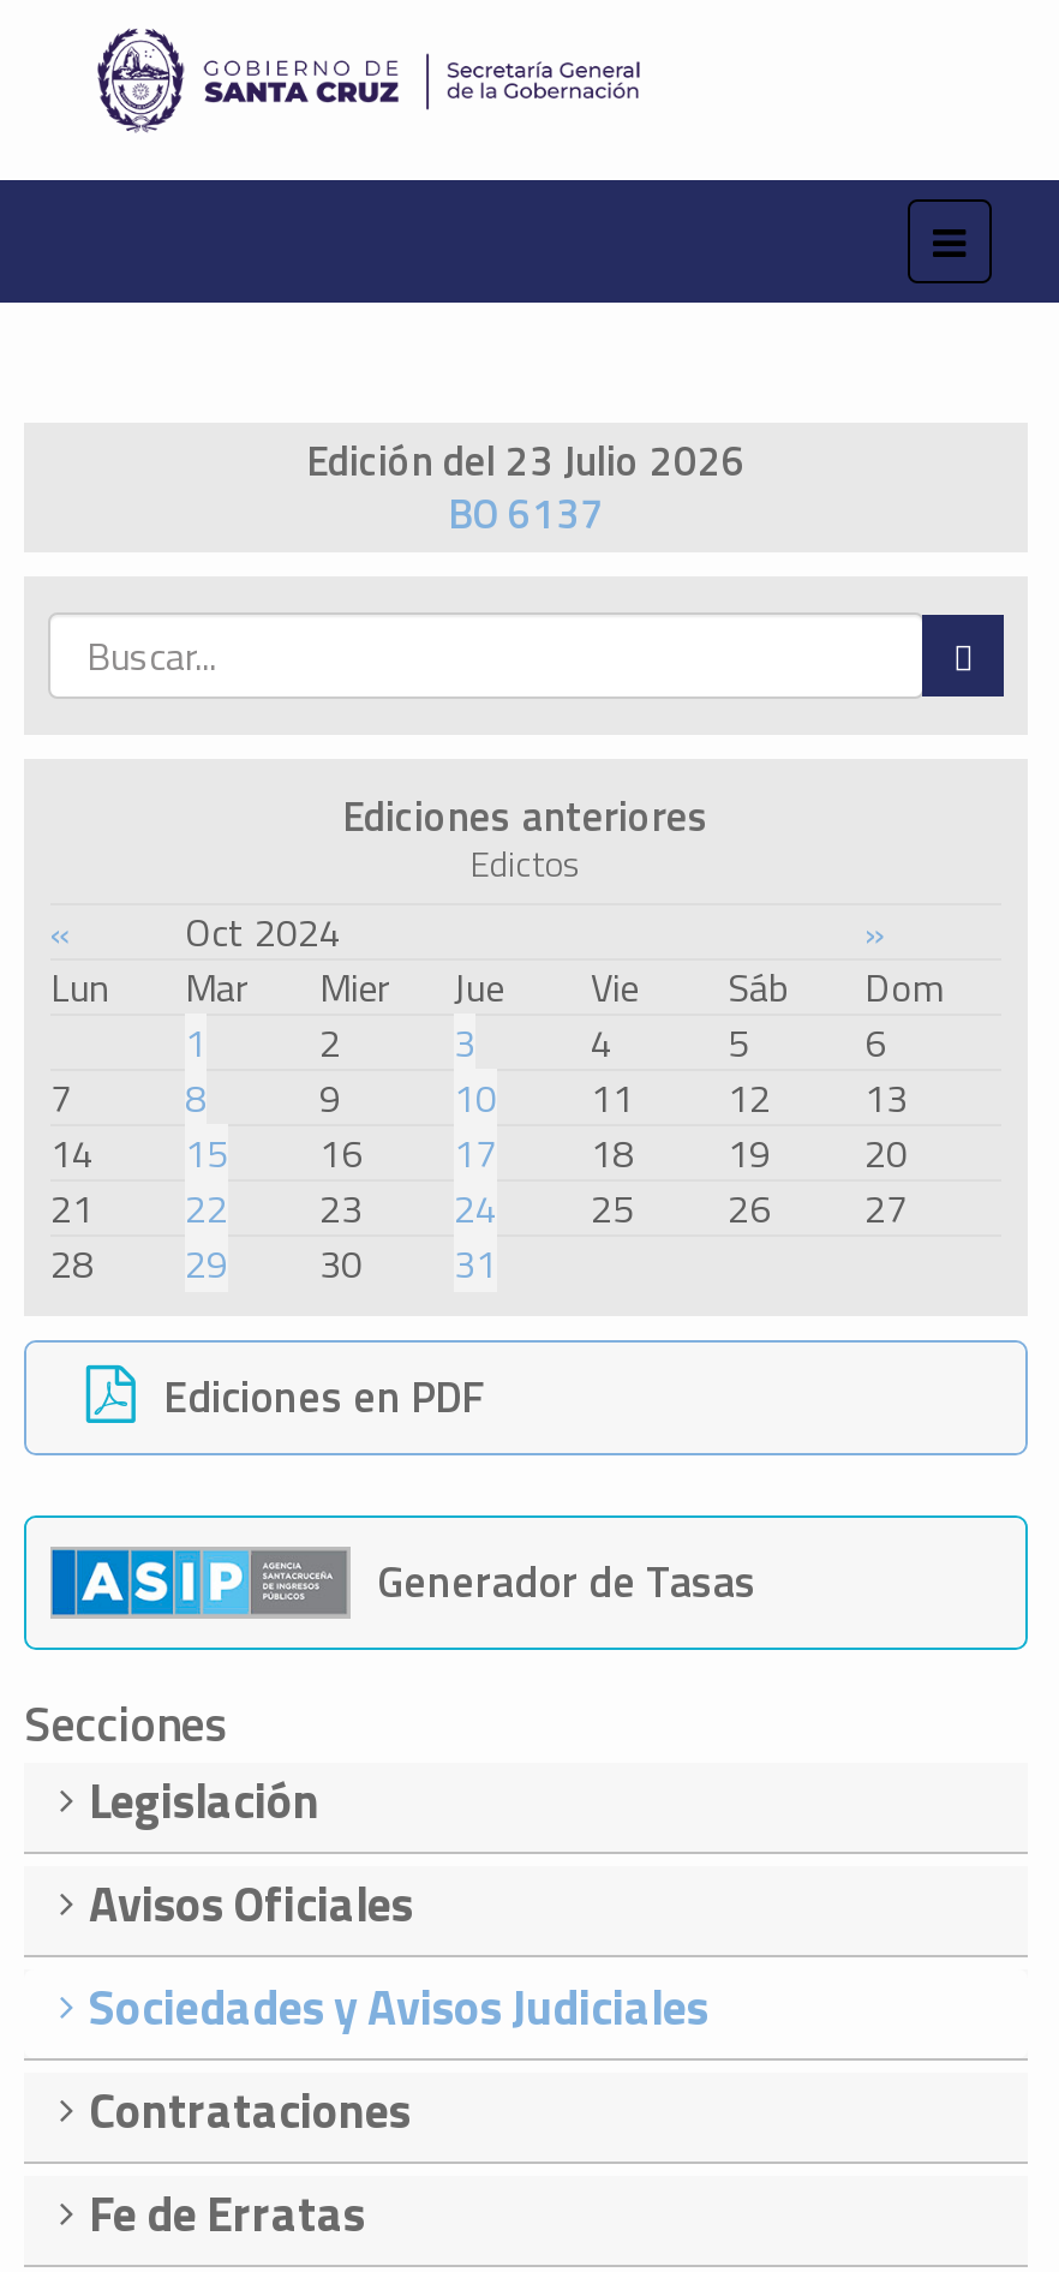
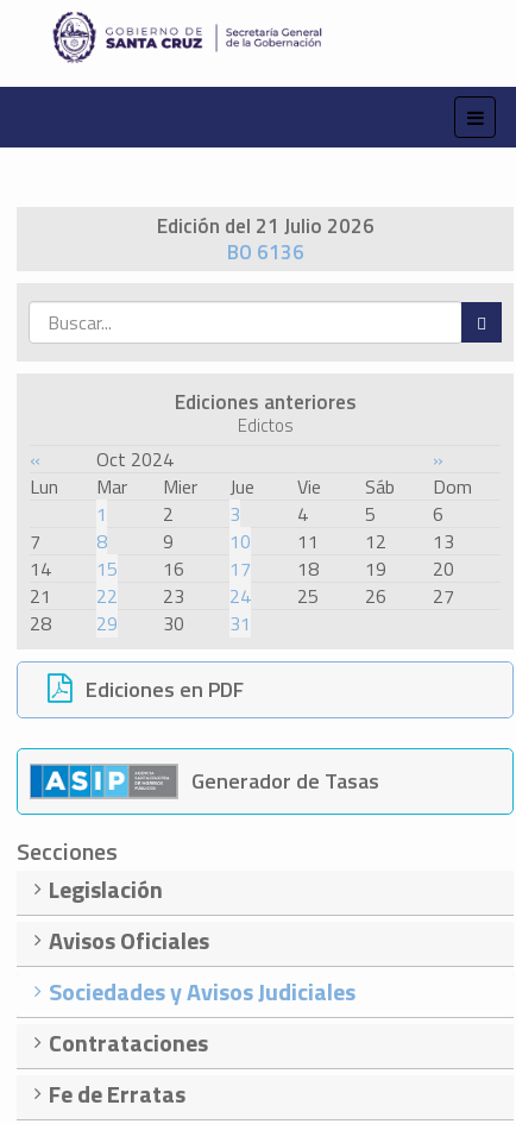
[306,431,746,493] Edición del 23 Julio 2026 -> [156,211,374,242] Edición del 21 Julio 2026
[448,484,604,546] BO 6137 -> [226,237,304,268] BO 6136

